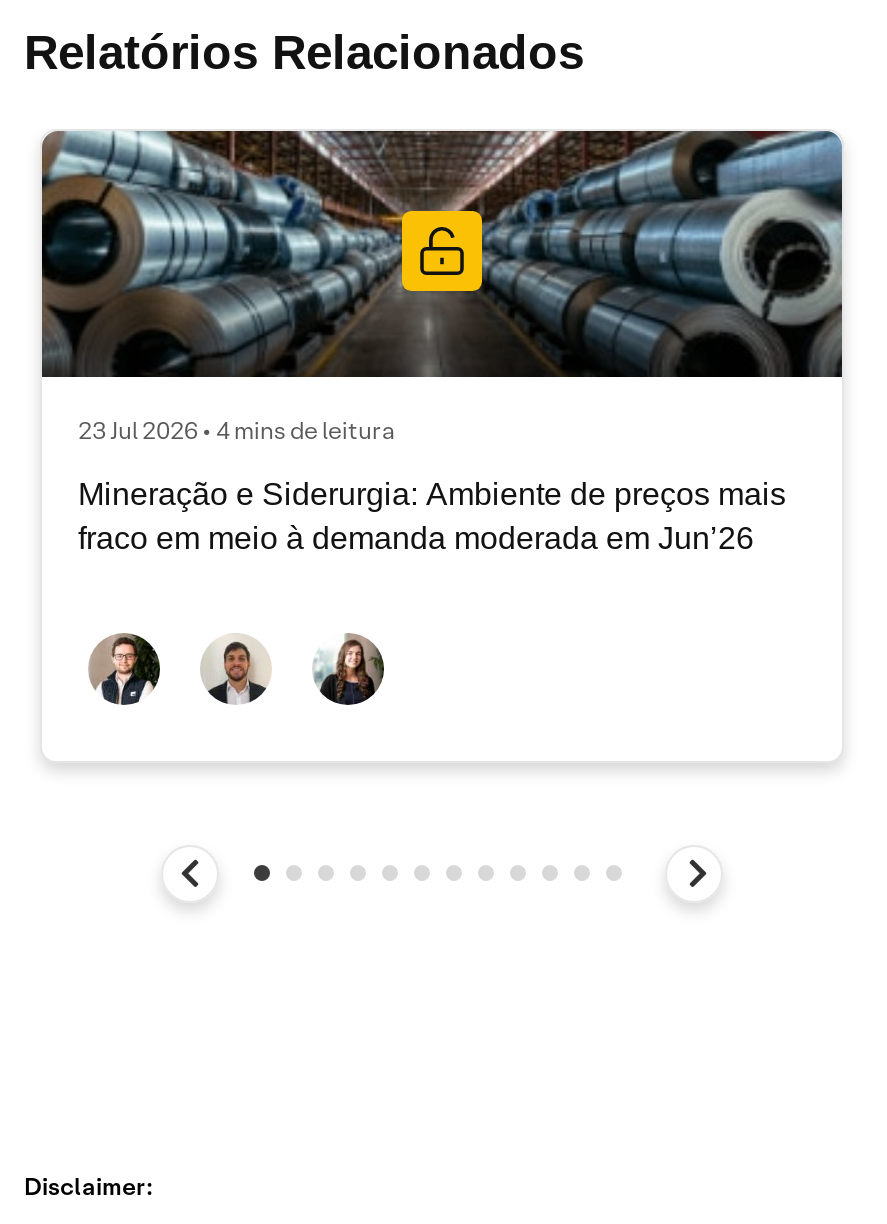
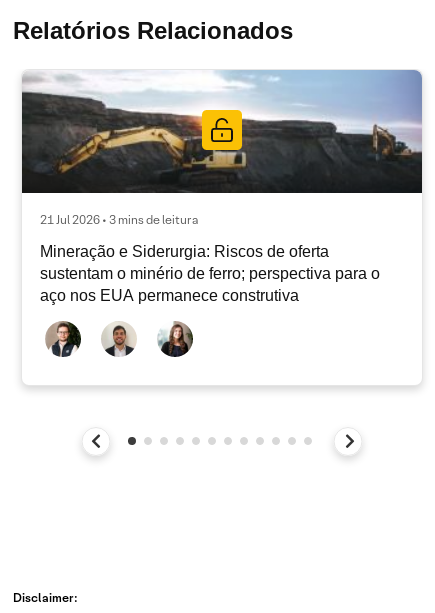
[40,129,842,445] [image] | 23 Jul 2026 • 4 mins de leitura -> [22,69,422,227] [image] | 21 Jul 2026 • 3 mins de leitura
[78,477,786,555] Mineração e Siderurgia: Ambiente de preços mais | fraco em meio à demanda moderada em Jun’26 -> [40,243,380,304] Mineração e Siderurgia: Riscos de oferta | sustentam o minério de ferro; perspectiva para o | aço nos EUA permanece construtiva

